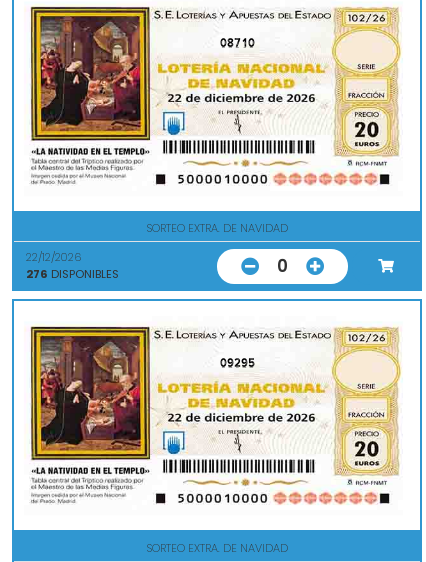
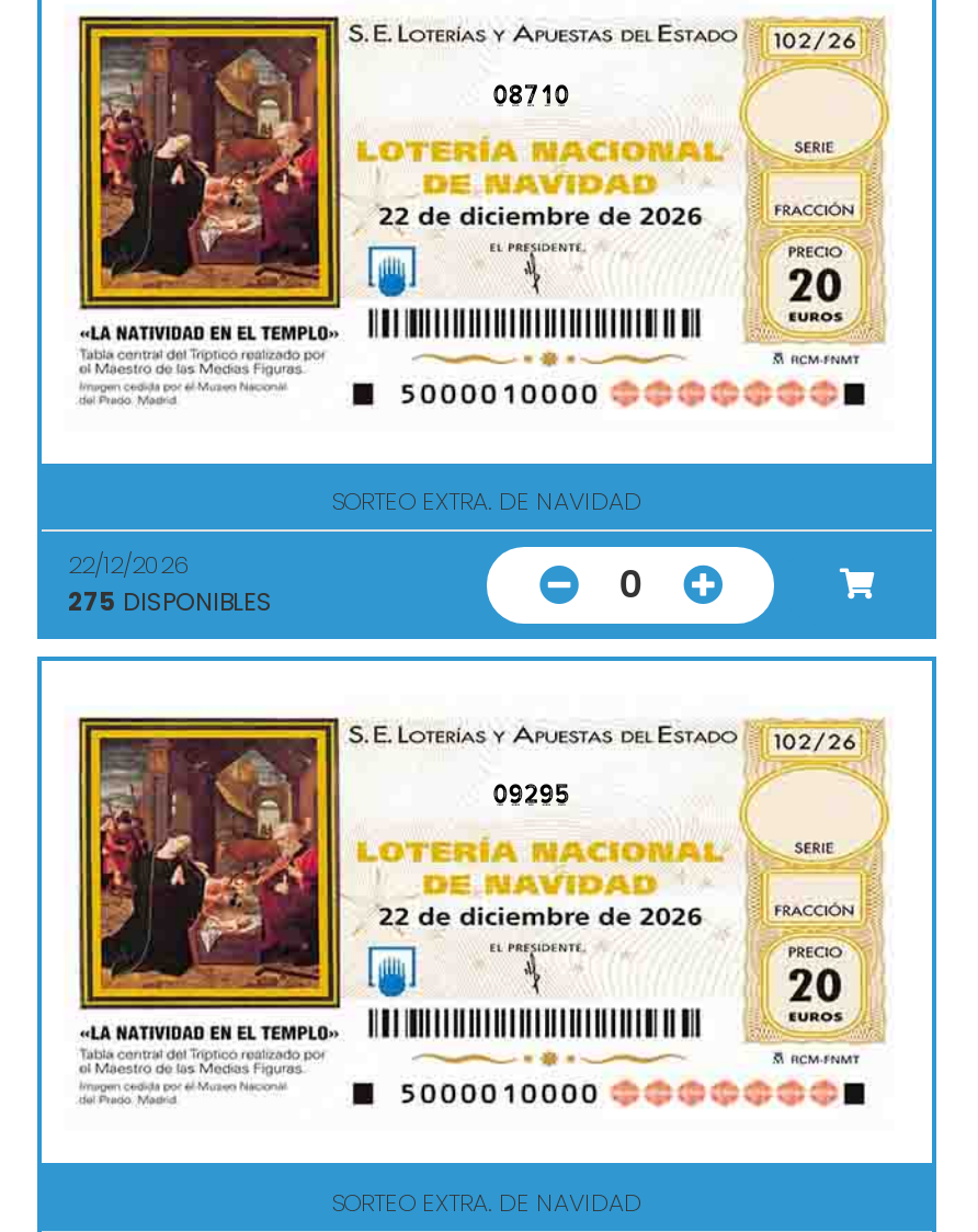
[26,266,119,282] 276 DISPONIBLES -> [68,584,272,619] 275 DISPONIBLES

